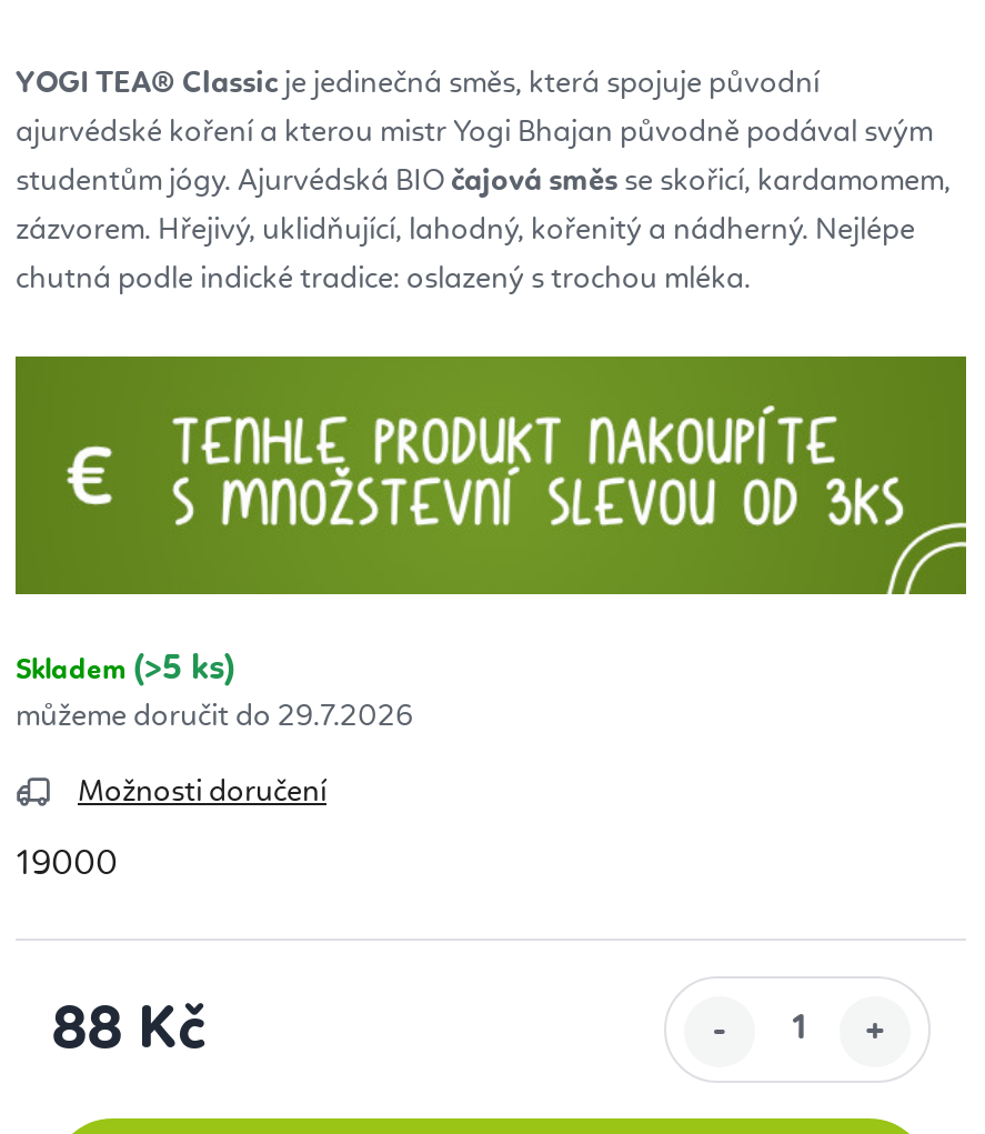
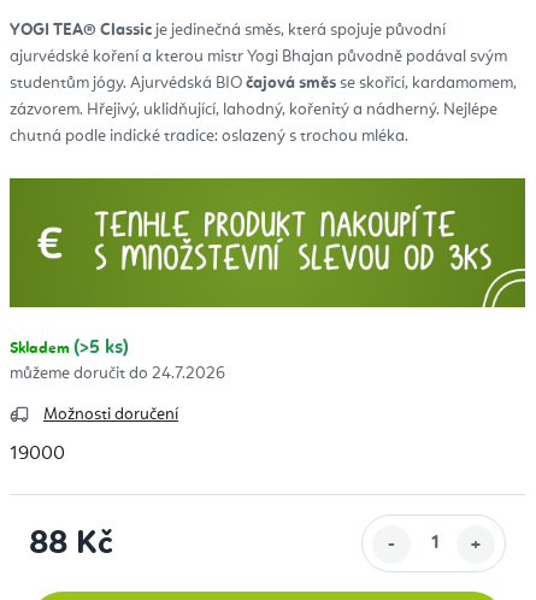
[278,701,413,732] 29.7.2026 -> [152,365,225,382] 24.7.2026

